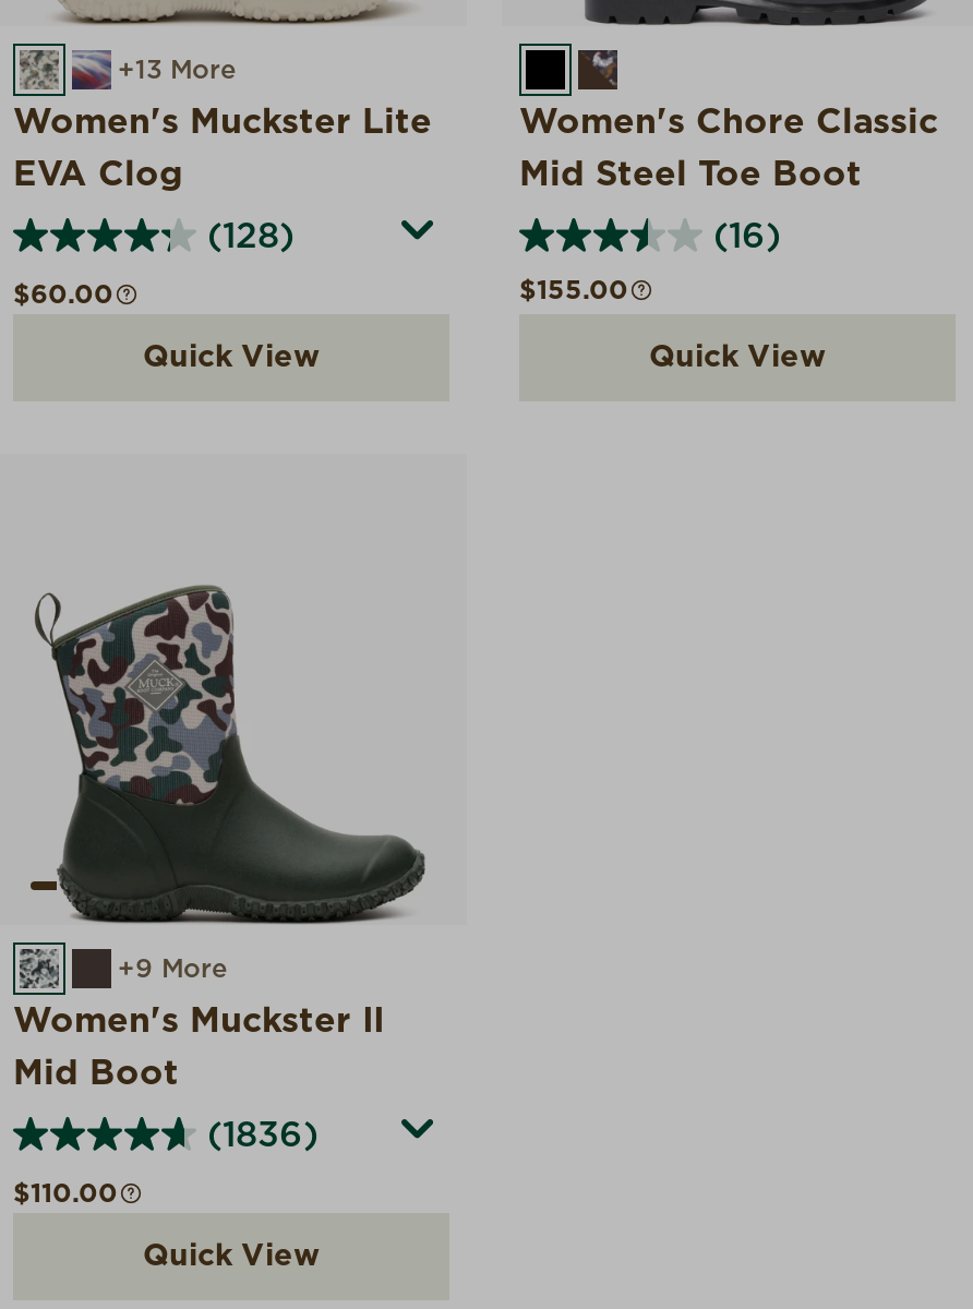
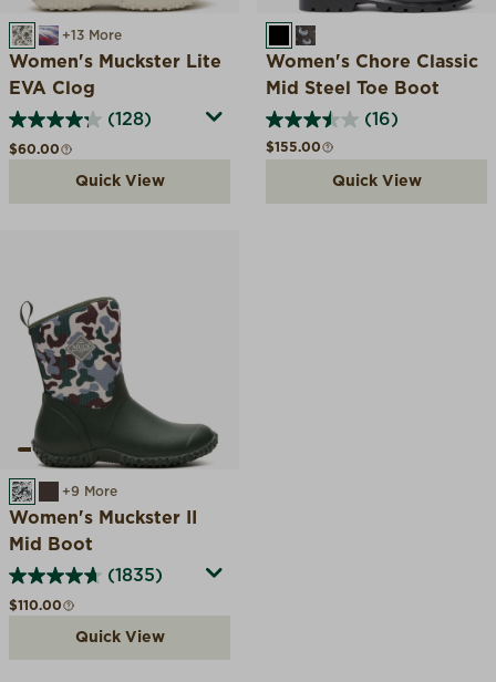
[207,1118,319,1153] (1836) -> [107,567,163,585] (1835)

